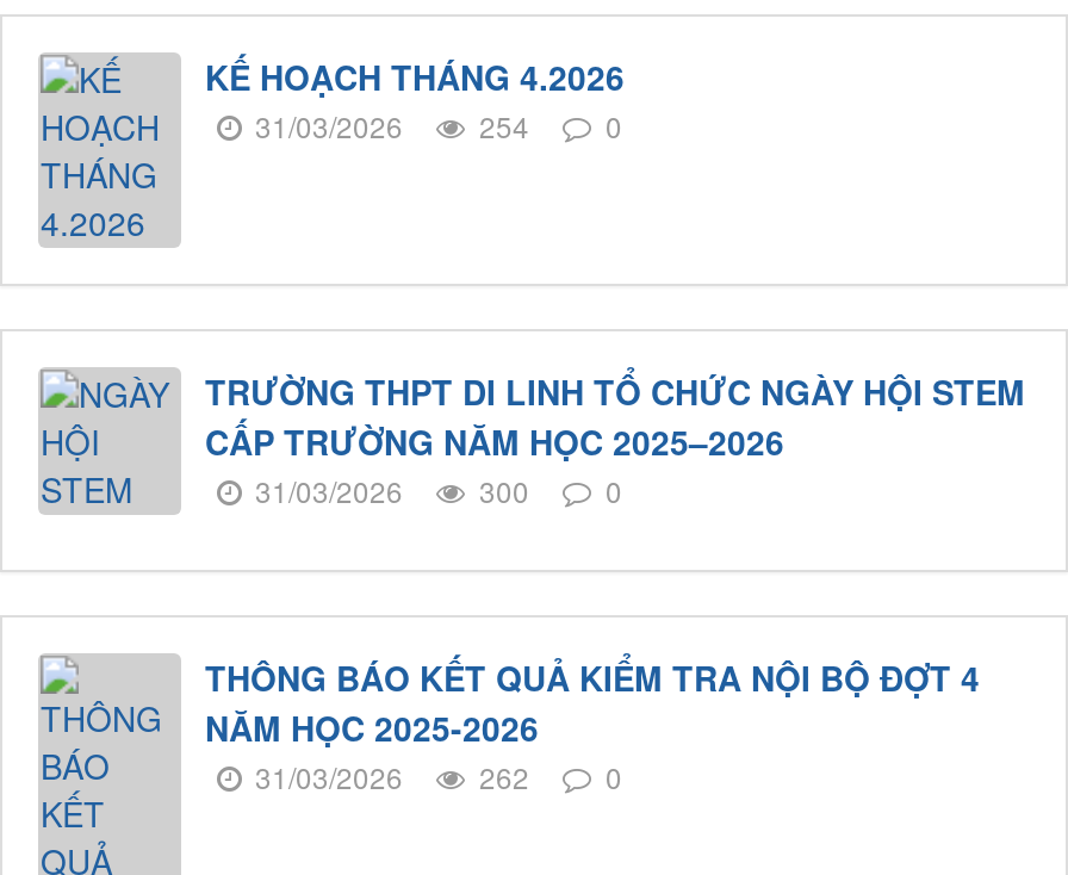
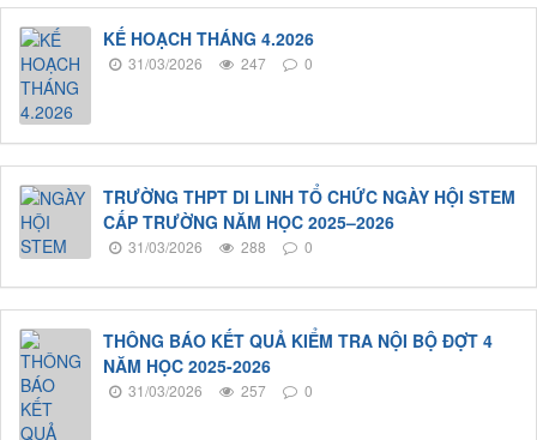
[248,105,622,145] 31/03/2026 254 0 -> [125,53,313,73] 31/03/2026 247 0
[248,470,622,510] 31/03/2026 300 0 -> [125,236,313,257] 31/03/2026 288 0
[248,756,622,796] 31/03/2026 262 0 -> [125,380,313,400] 31/03/2026 257 0

